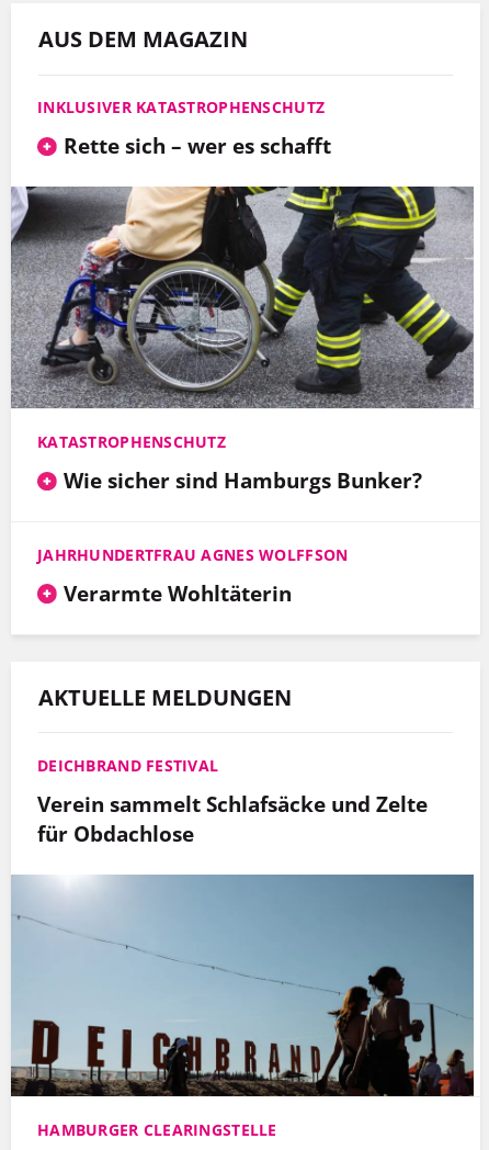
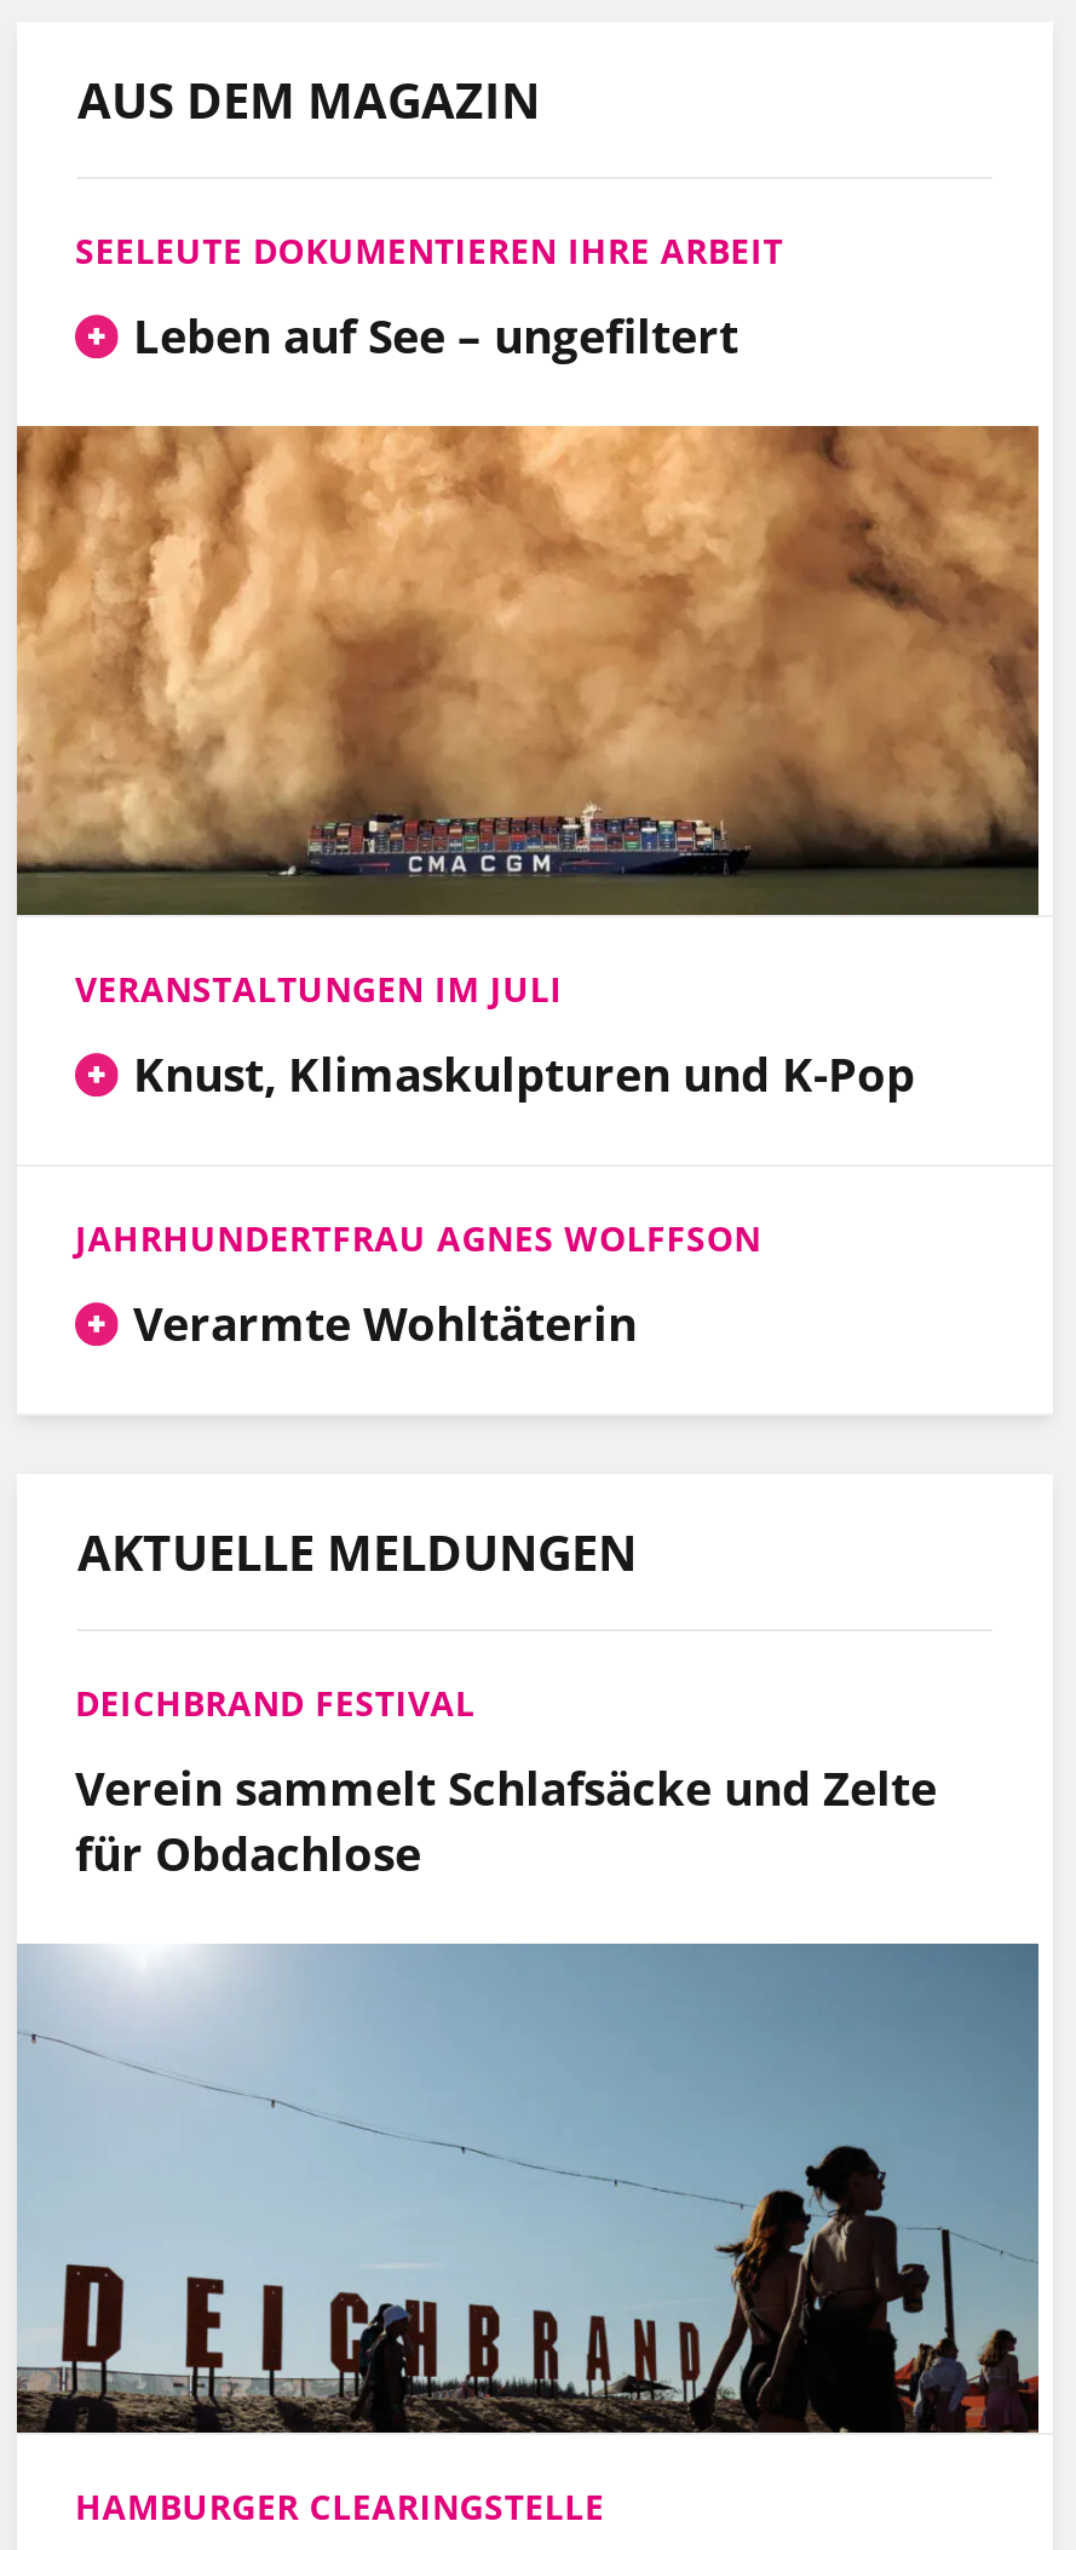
[37,97,331,161] INKLUSIVER KATASTROPHENSCHUTZ | Rette sich – wer es schafft -> [75,227,783,367] SEELEUTE DOKUMENTIEREN IHRE ARBEIT | Leben auf See – ungefiltert
[10,185,474,495] [image] | KATASTROPHENSCHUTZ | Wie sicher sind Hamburgs Bunker? -> [15,425,1041,1105] [image] | VERANSTALTUNGEN IM JULI | Knust, Klimaskulpturen und K-Pop

